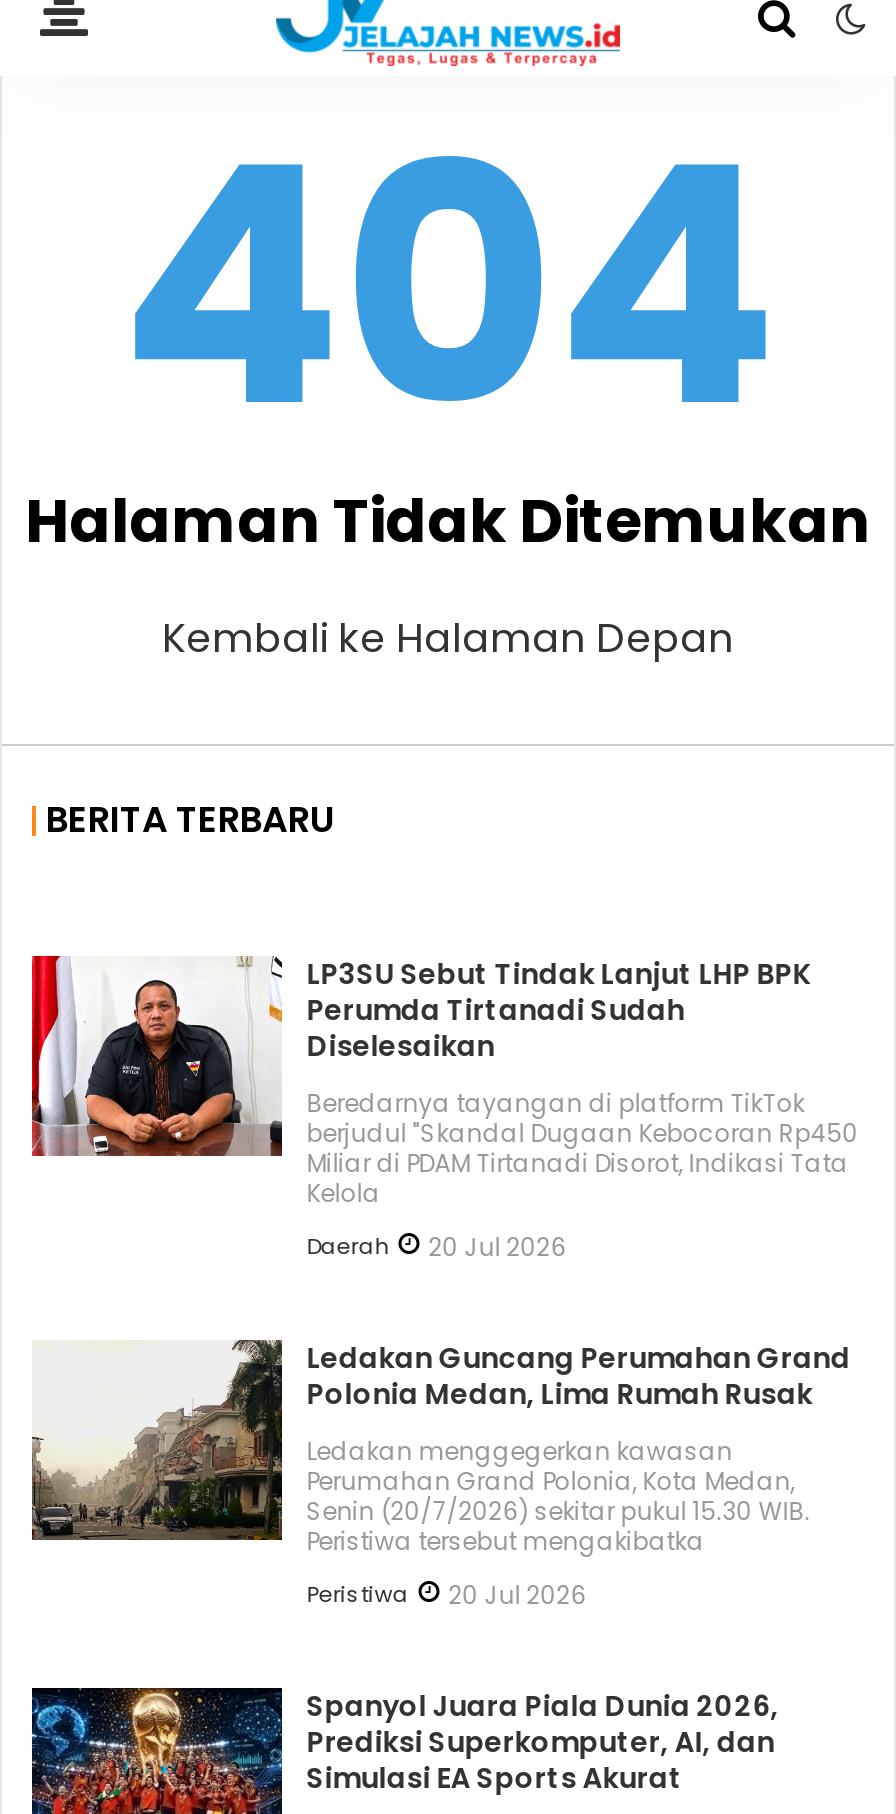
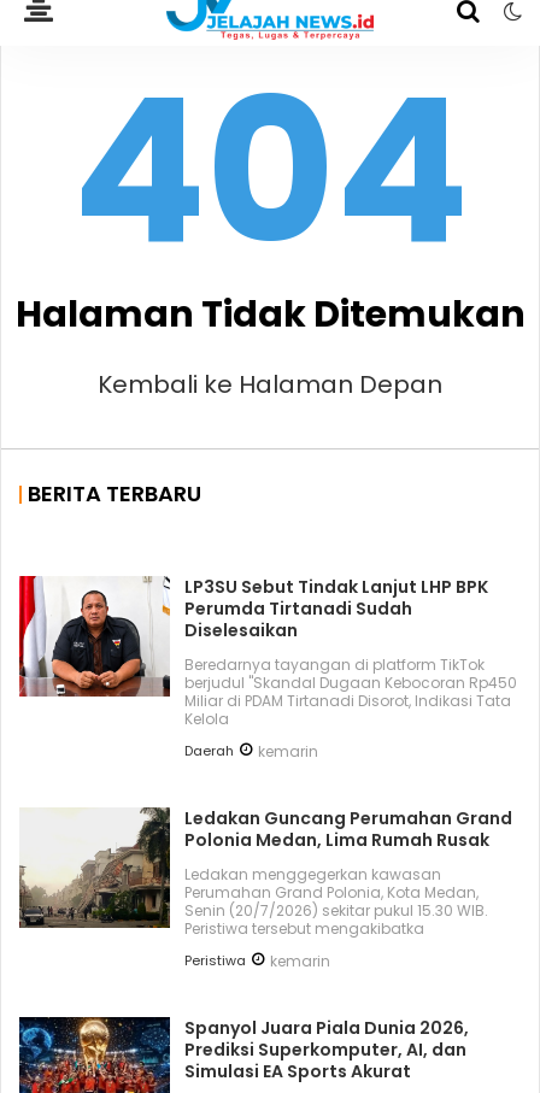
[429,1230,567,1264] 20 Jul 2026 -> [258,741,319,761] kemarin
[449,1578,587,1612] 20 Jul 2026 -> [270,951,331,971] kemarin

